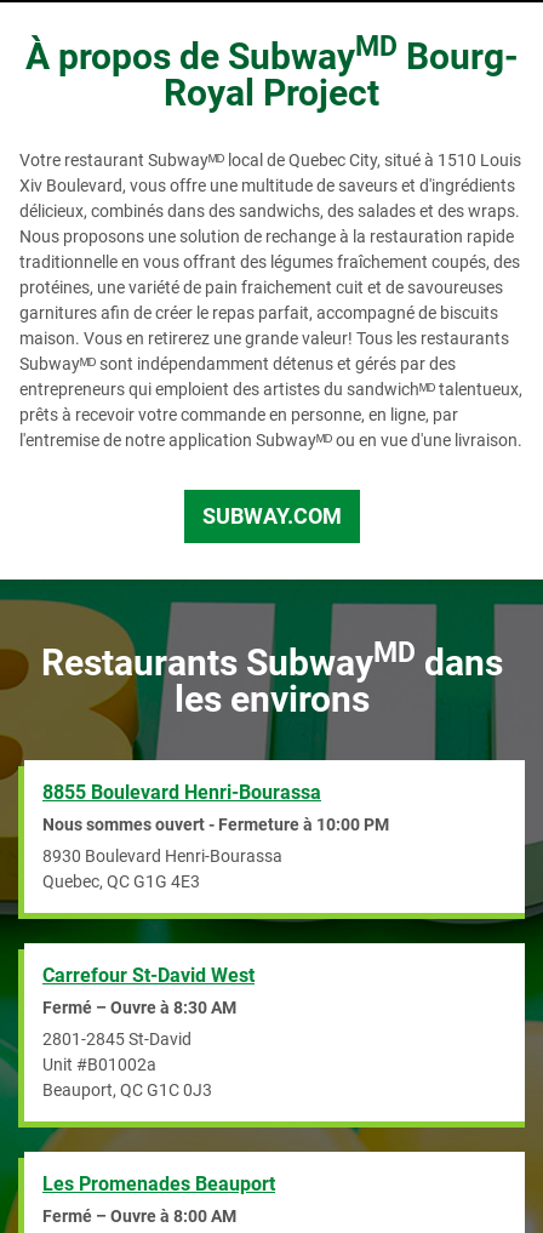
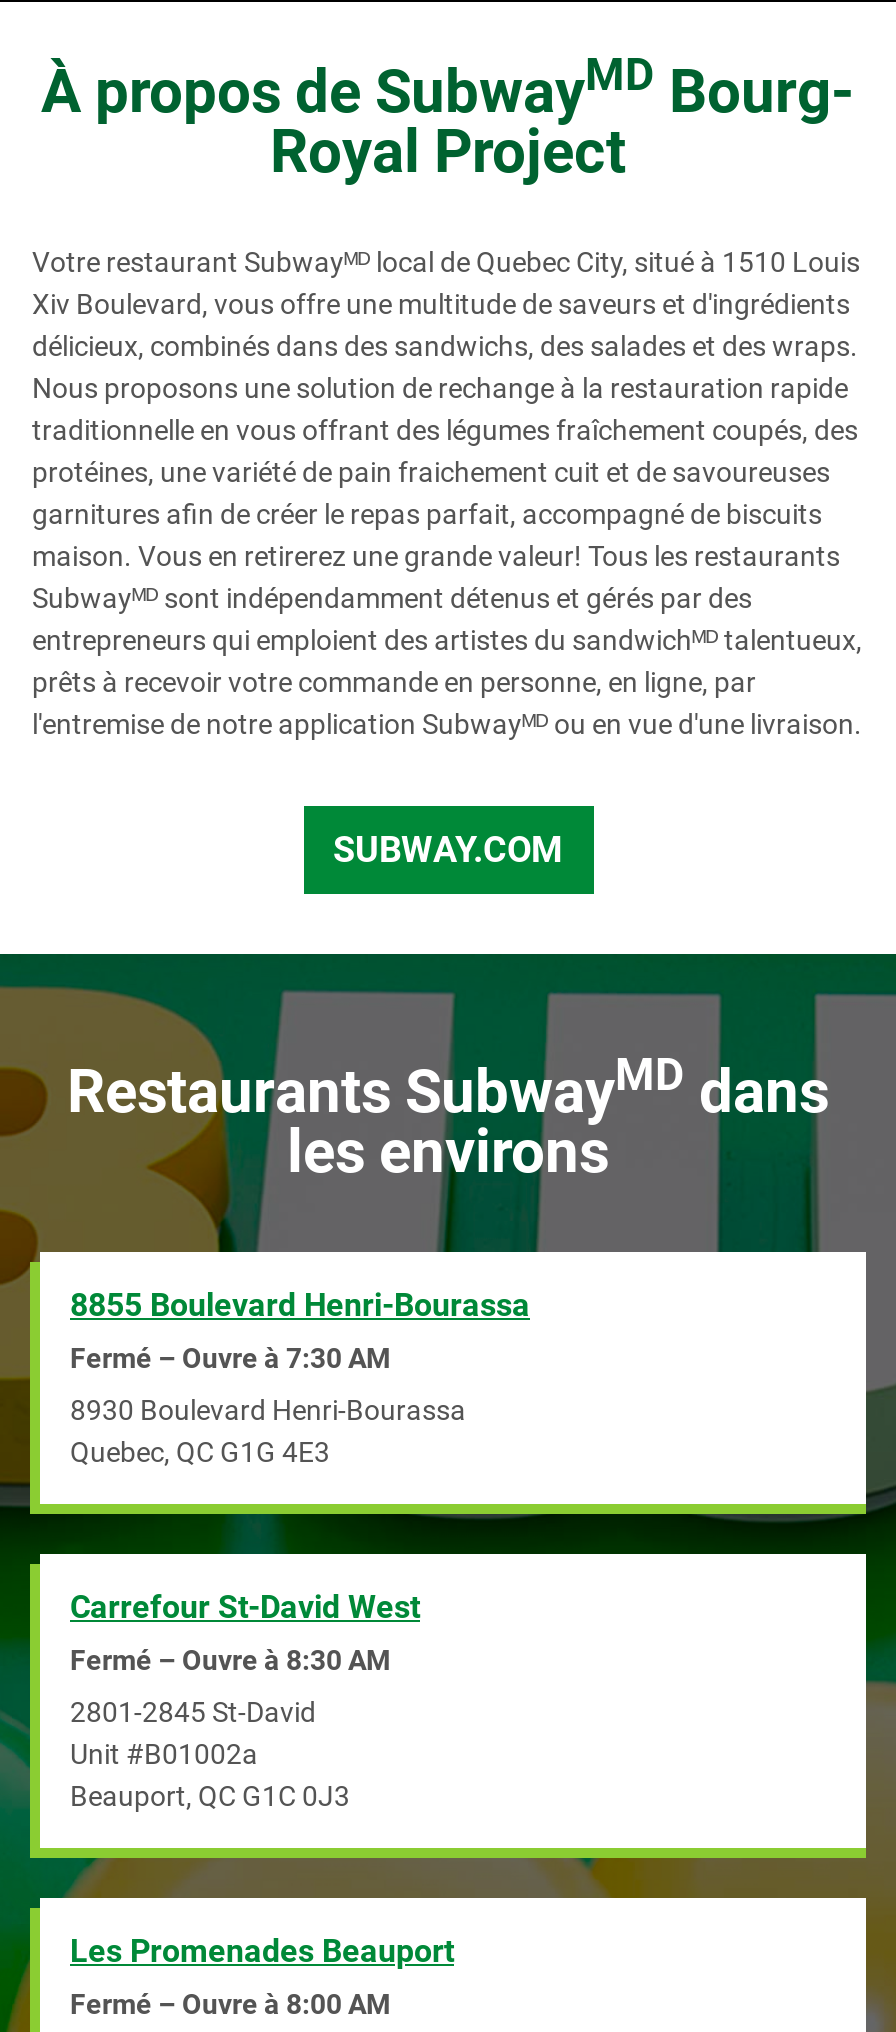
[42,815,389,834] Nous sommes ouvert - Fermeture à 10:00 PM -> [70,1342,390,1374] Fermé – Ouvre à 7:30 AM

